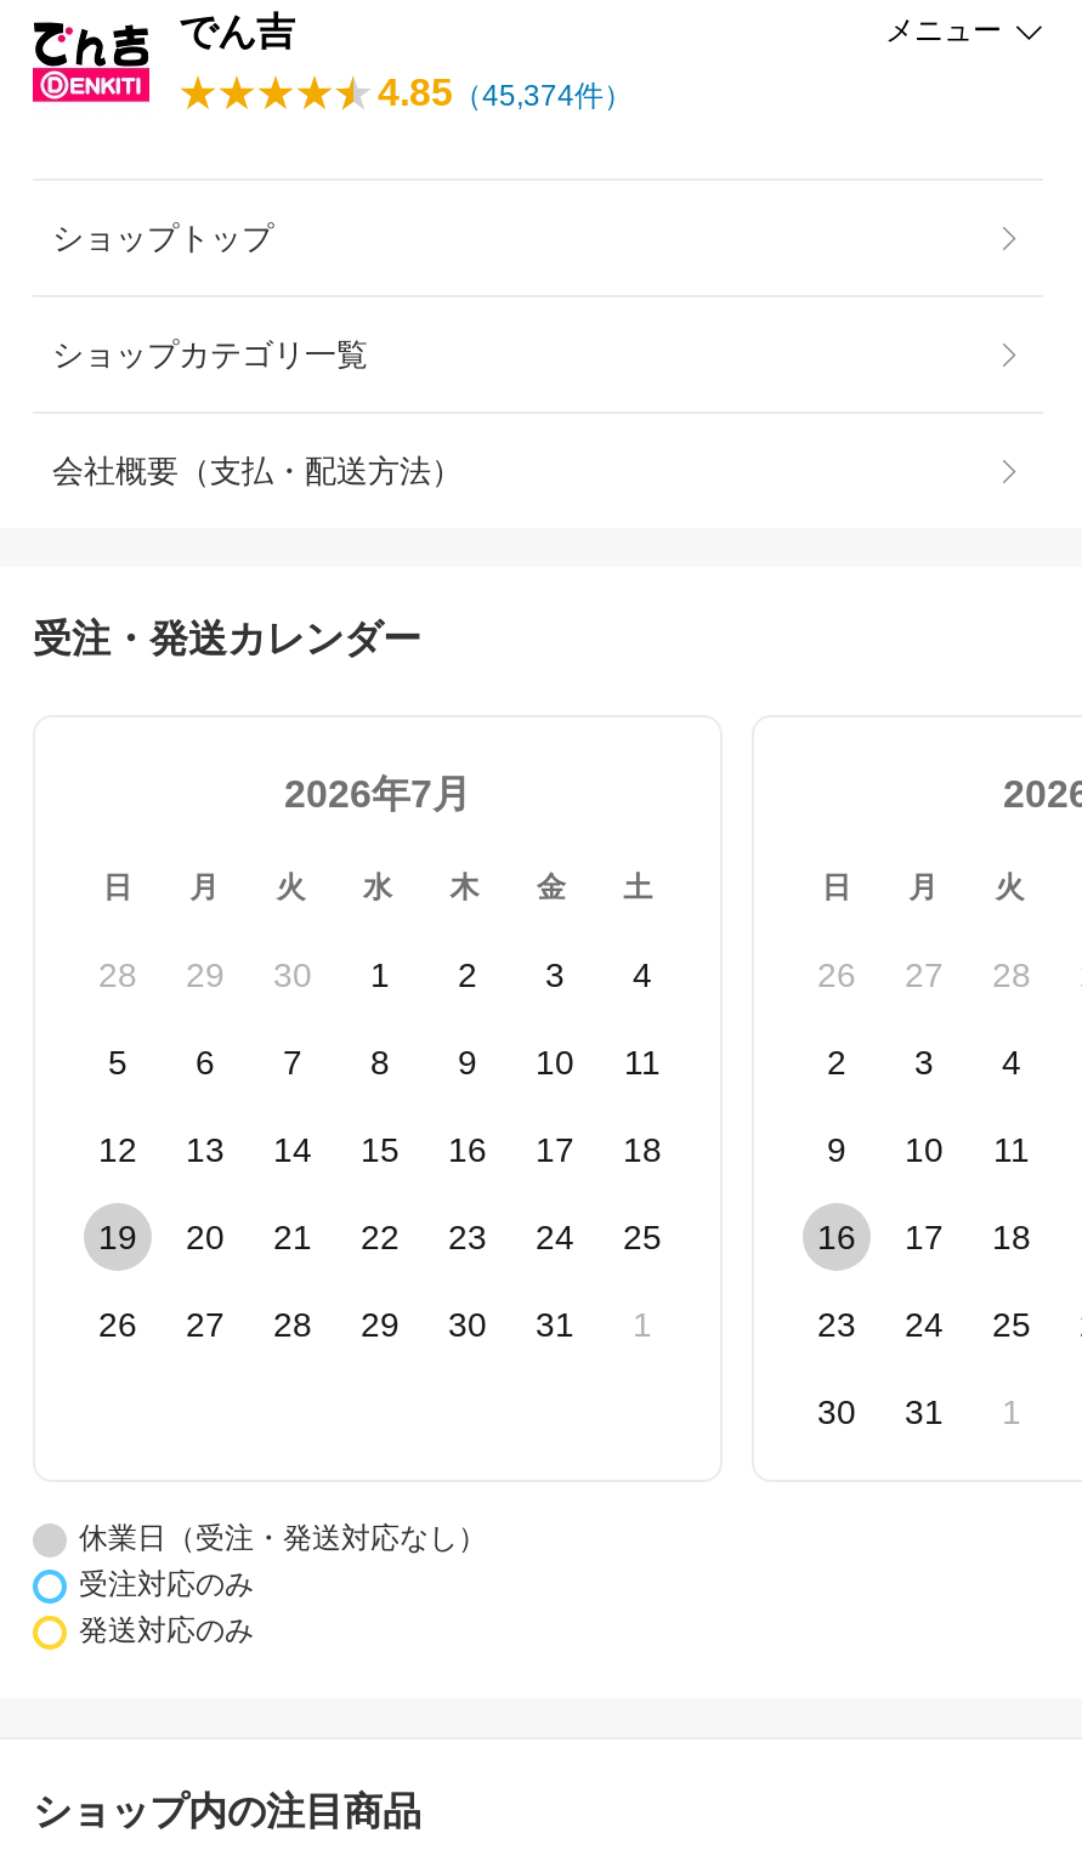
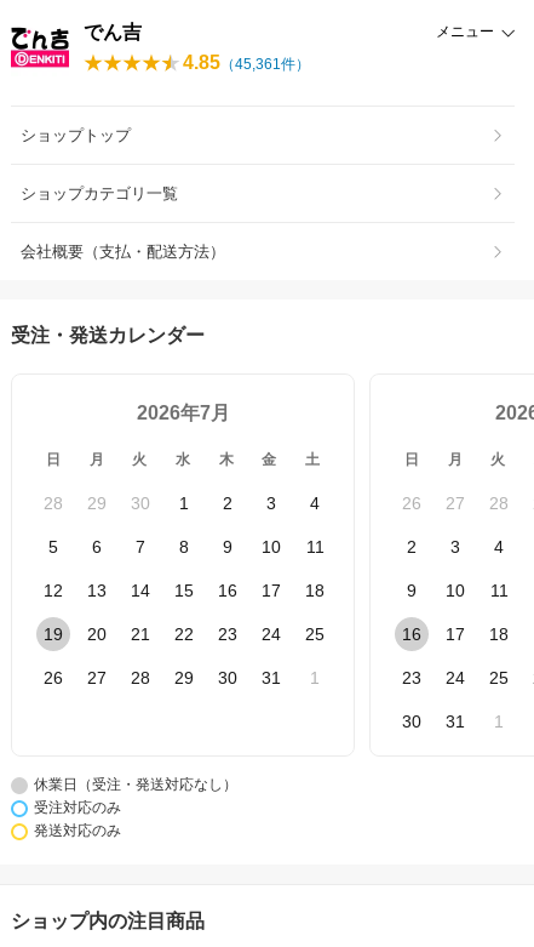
[378,72,633,113] 4.85（45,374件） -> [183,52,310,73] 4.85（45,361件）

